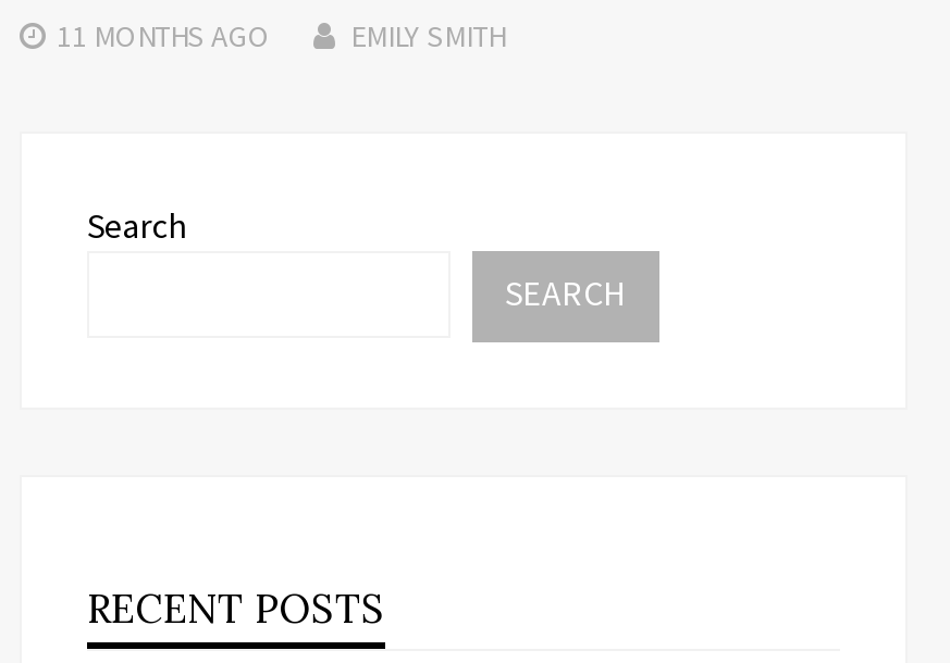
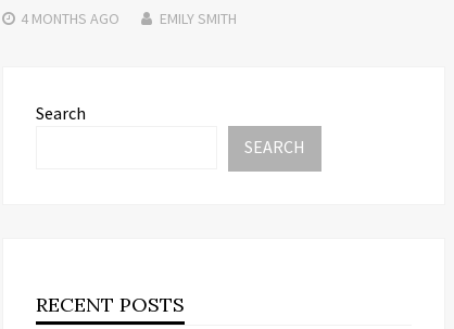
[57,17,270,56] 11 MONTHS AGO -> [21,9,119,28] 4 MONTHS AGO

